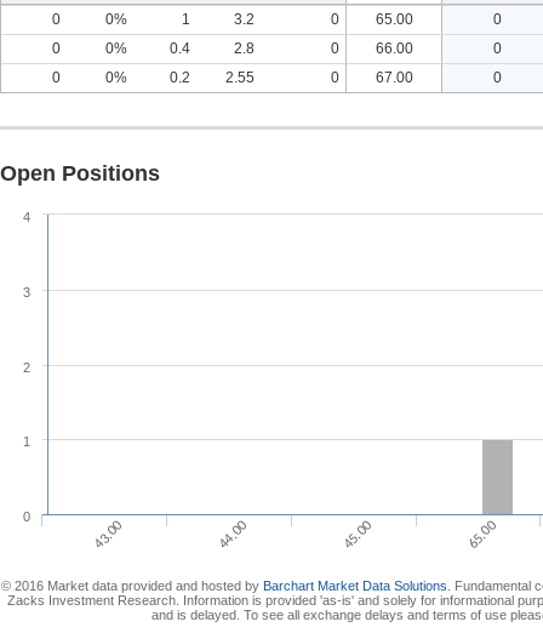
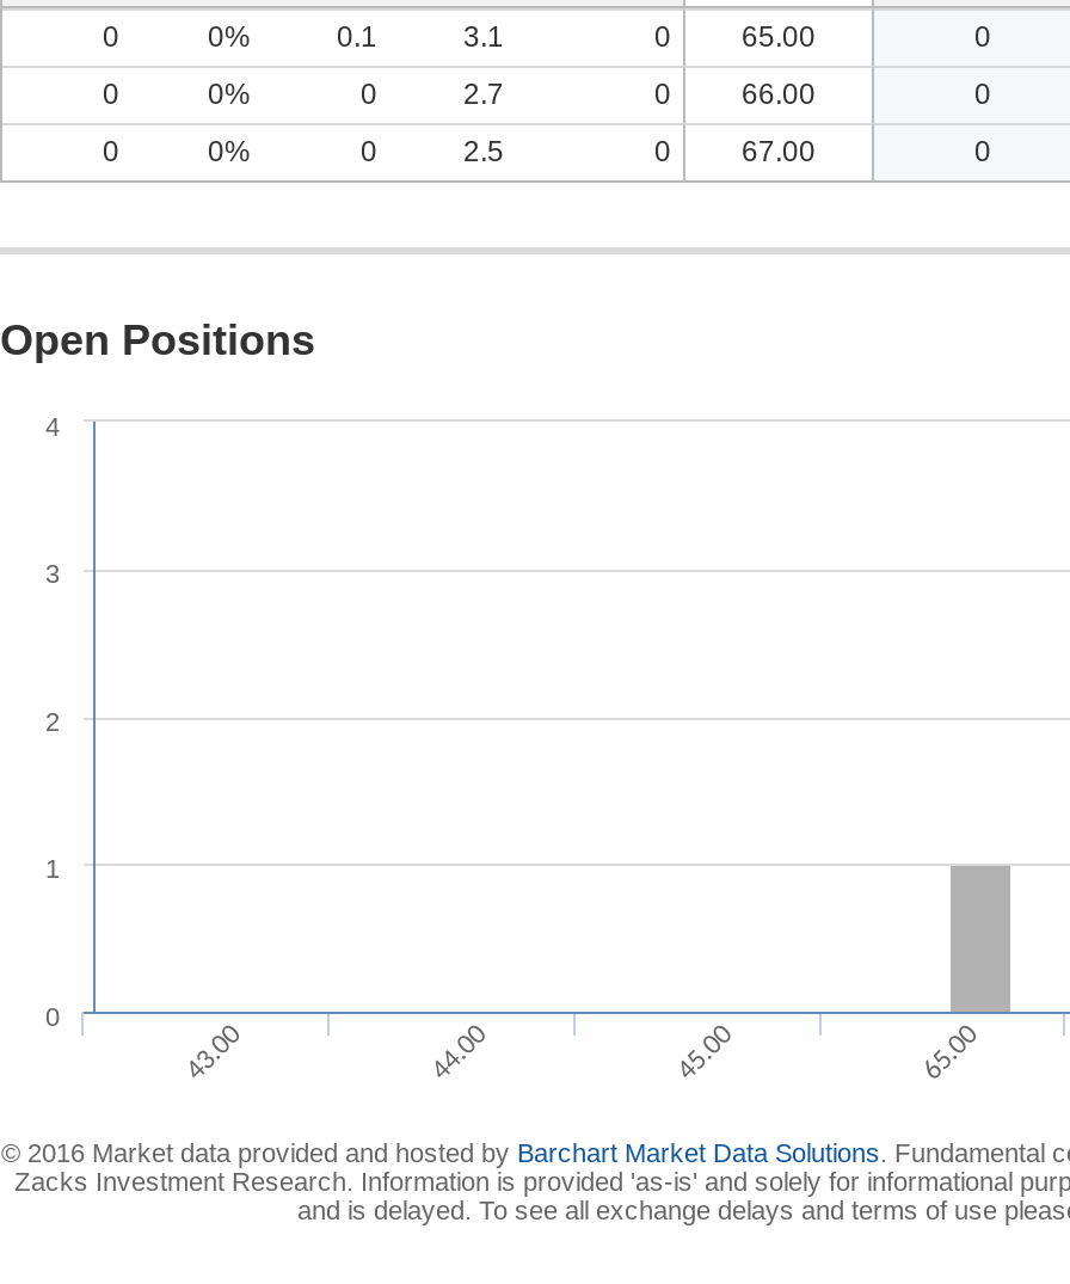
[182,11,190,28] 1 -> [337,21,377,54] 0.1
[234,11,255,28] 3.2 -> [463,21,504,54] 3.1
[170,40,190,57] 0.4 -> [361,78,377,111] 0
[234,40,255,57] 2.8 -> [463,78,504,111] 2.7
[170,69,190,86] 0.2 -> [361,135,377,169] 0
[225,69,255,86] 2.55 -> [463,135,504,169] 2.5

